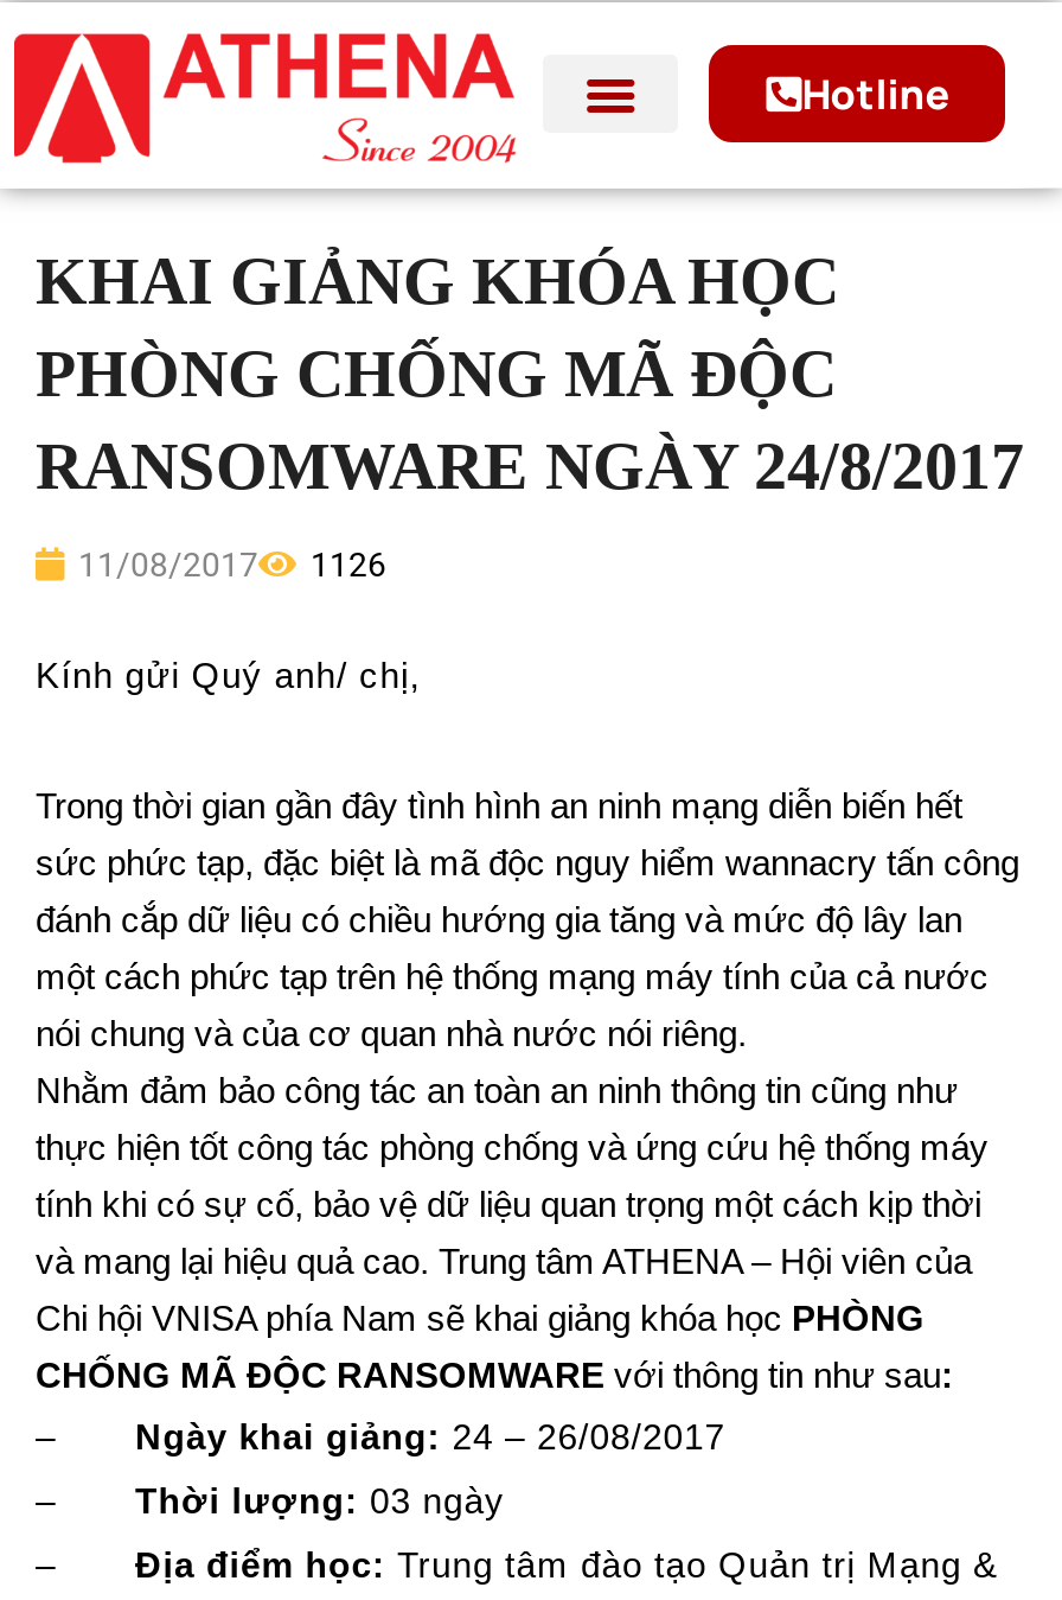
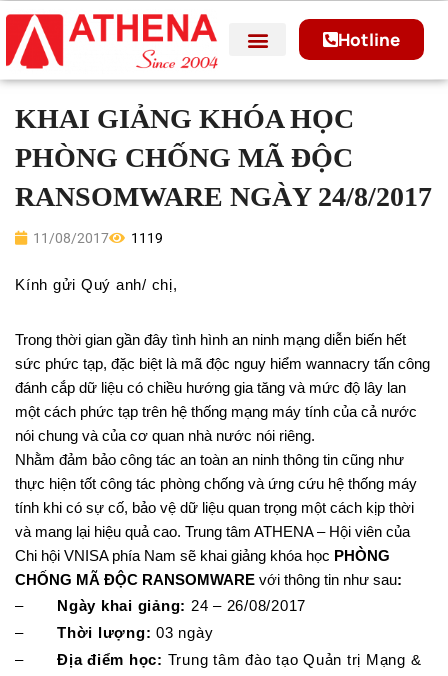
[71,546,386,584] 11/08/2017 1126 -> [30,230,163,246] 11/08/2017 1119

